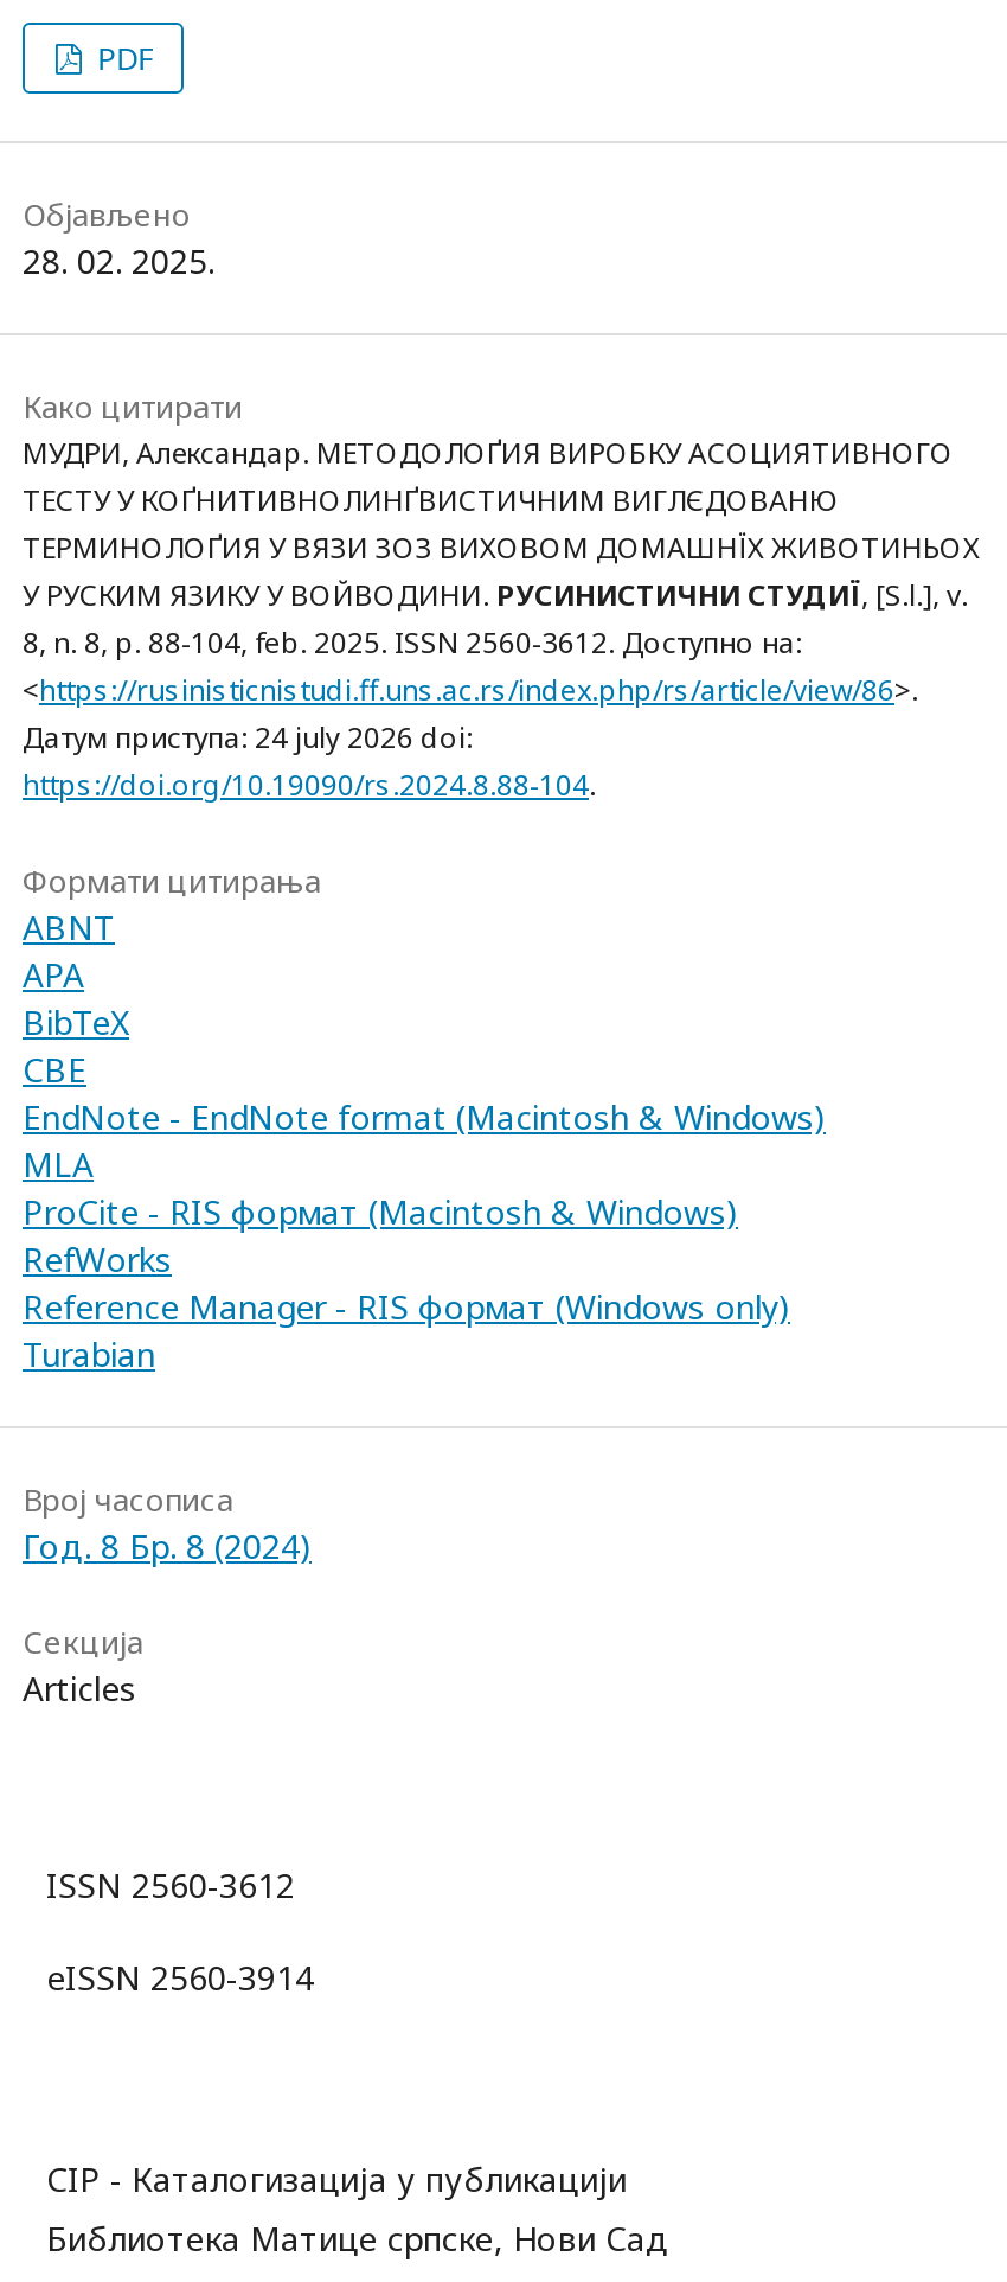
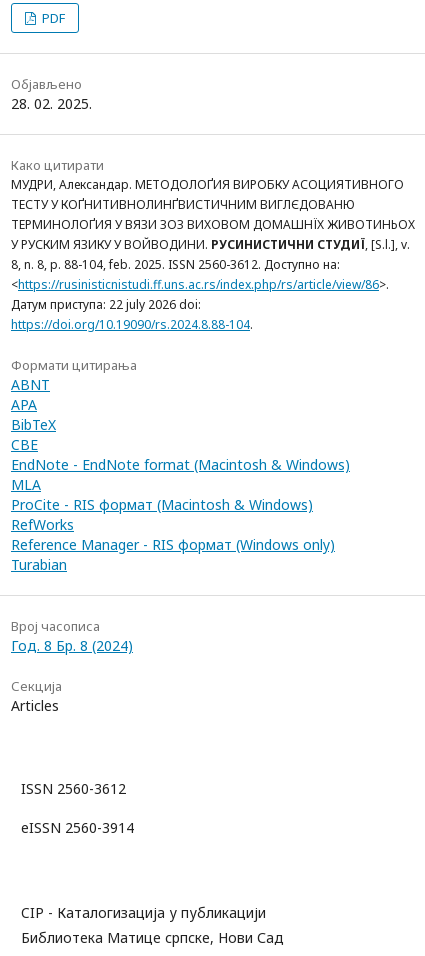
[23,717,473,757] Датум приступа: 24 july 2026 doi: -> [11,296,201,313] Датум приступа: 22 july 2026 doi:

